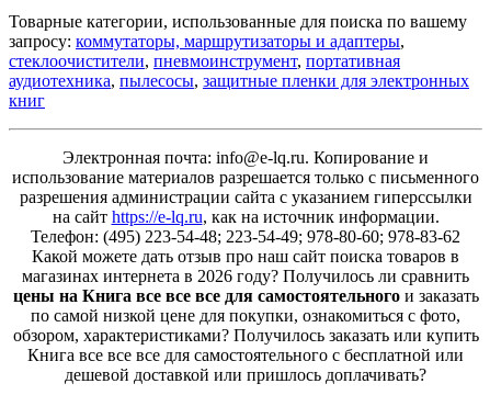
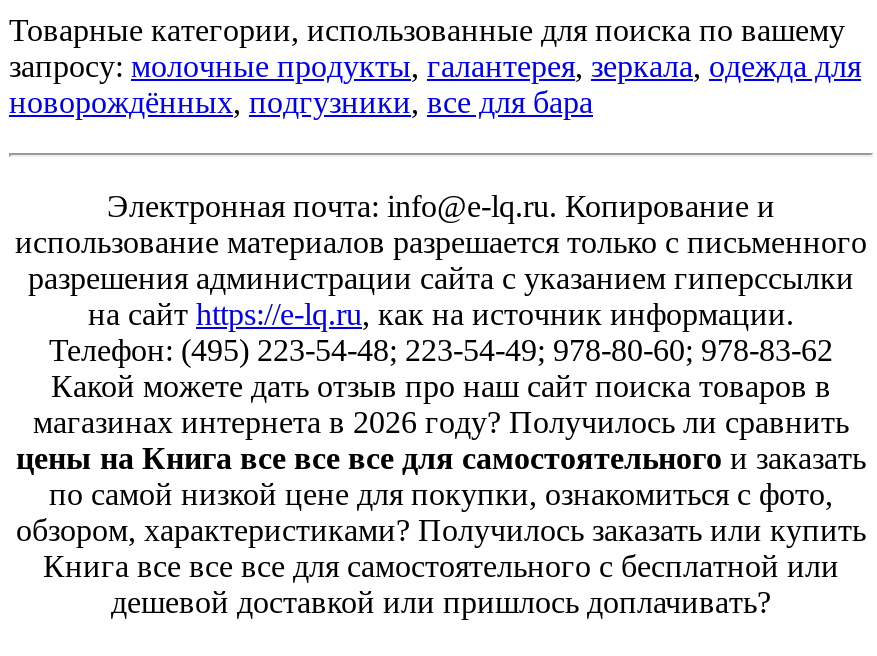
[9,31,469,109] запросу: коммутаторы, маршрутизаторы и адаптеры, | стеклоочистители, пневмоинструмент, портативная | аудиотехника, пылесосы, защитные пленки для электронных | книг -> [9,48,861,118] запросу: молочные продукты, галантерея, зеркала, одежда для | новорождённых, подгузники, все для бара

